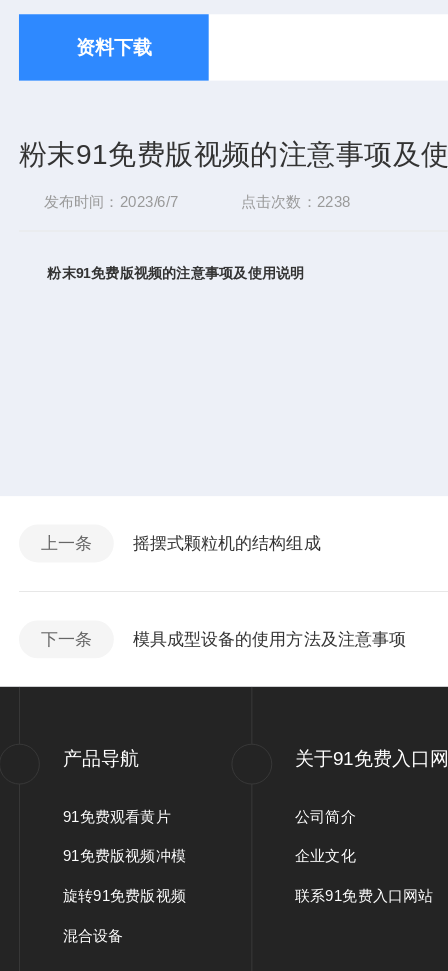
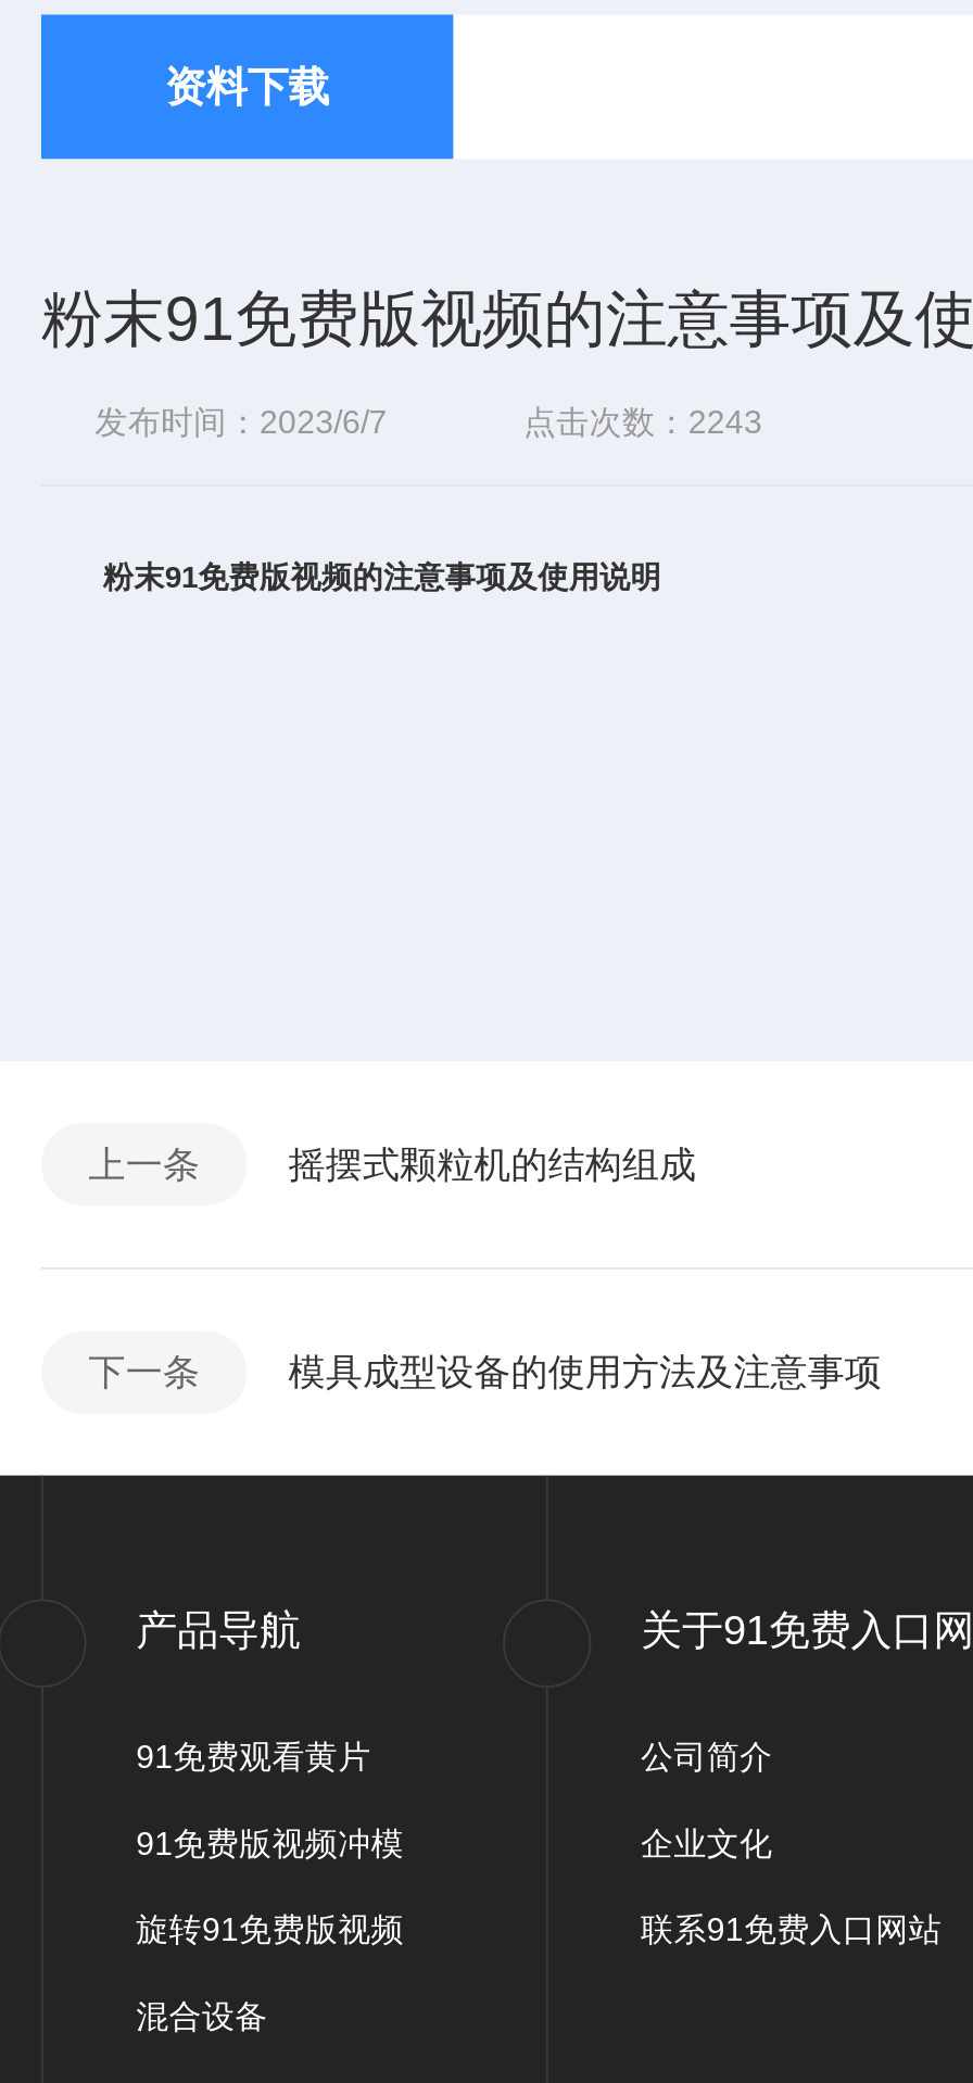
[241,193,351,210] 点击次数：2238 -> [523,404,762,439] 点击次数：2243

